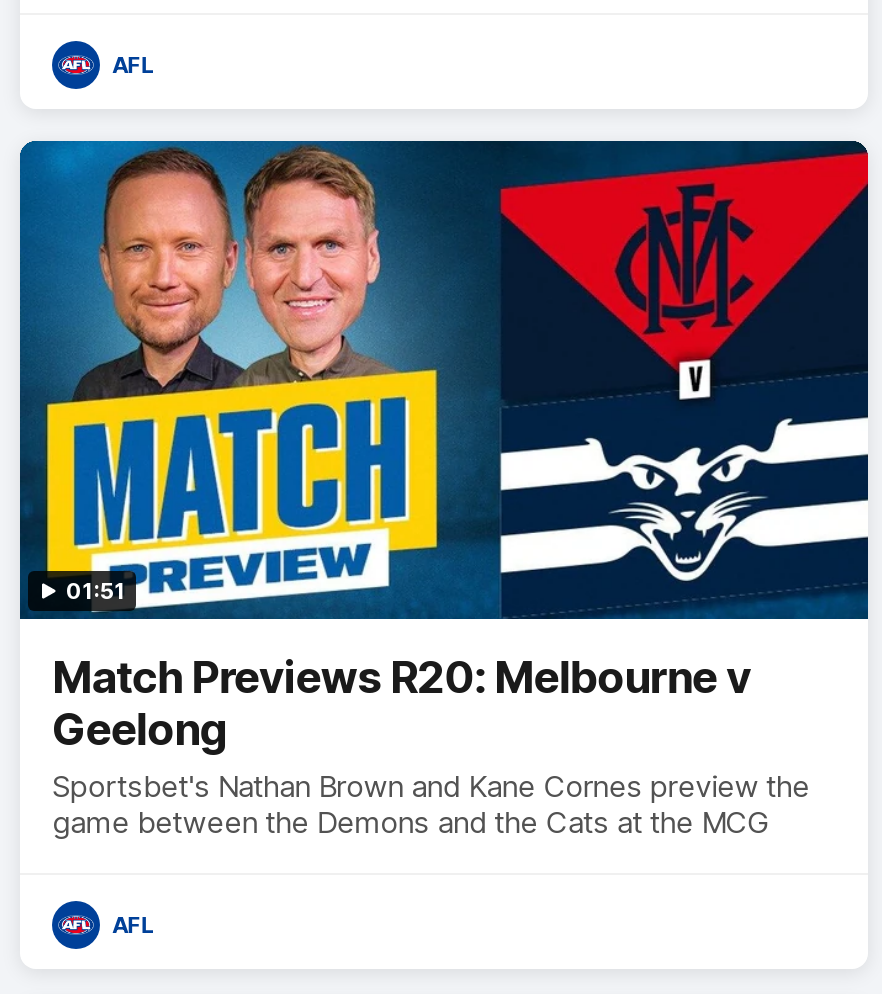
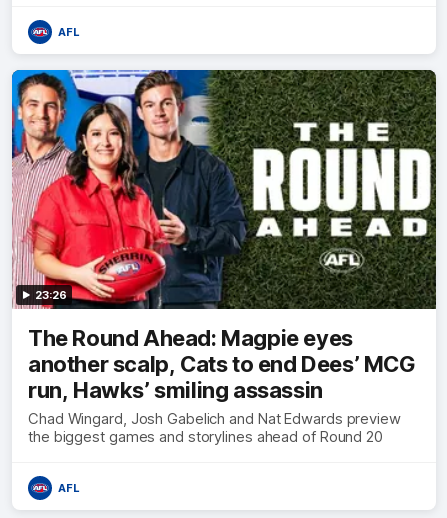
[18,139,870,621] [image] | 01:51 -> [11,70,437,310] [image] | 23:26
[52,652,810,842] Match Previews R20: Melbourne v | Geelong | Sportsbet's Nathan Brown and Kane Cornes preview the | game between the Demons and the Cats at the MCG -> [28,325,416,446] The Round Ahead: Magpie eyes | another scalp, Cats to end Dees’ MCG | run, Hawks’ smiling assassin | Chad Wingard, Josh Gabelich and Nat Edwards preview | the biggest games and storylines ahead of Round 20

